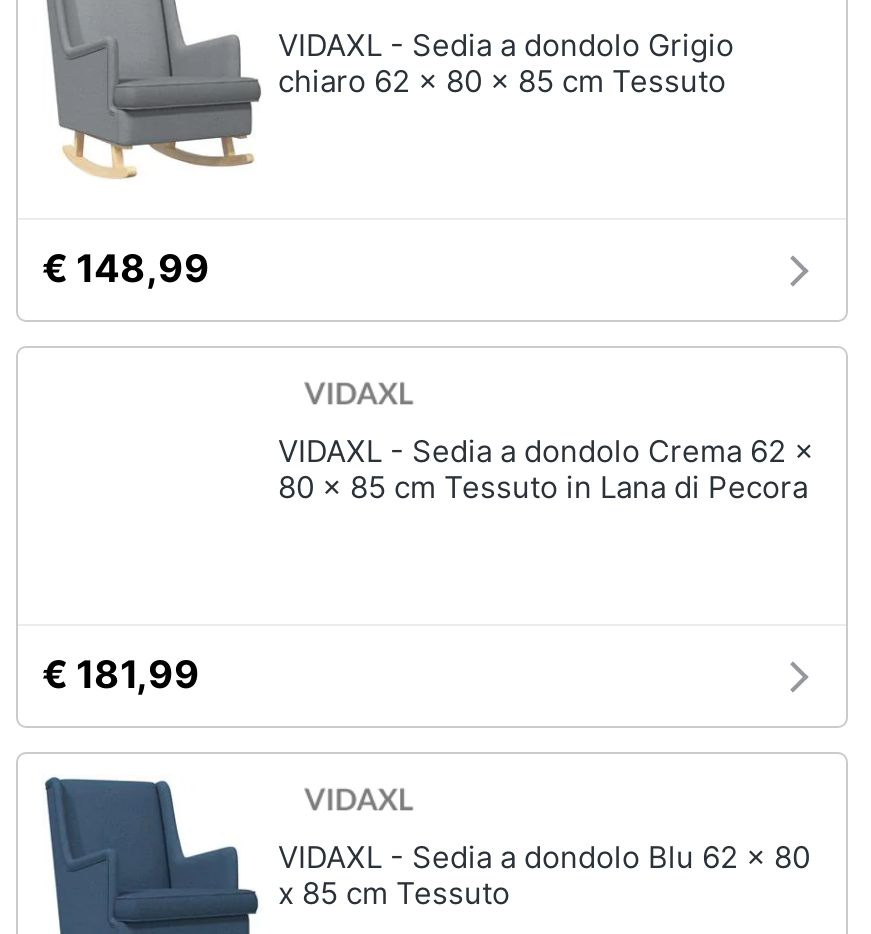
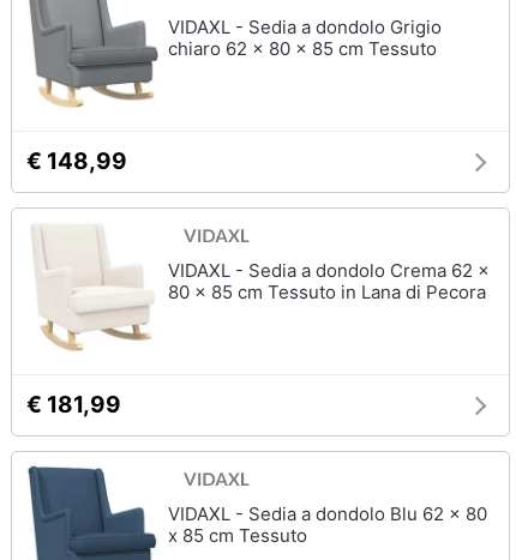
none -> [31,224,154,351] [image]

